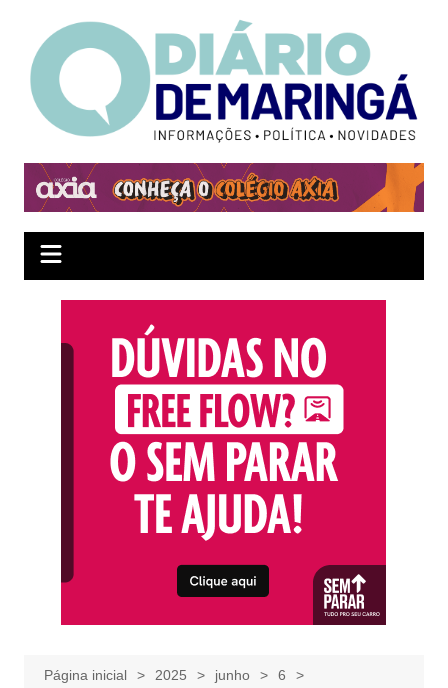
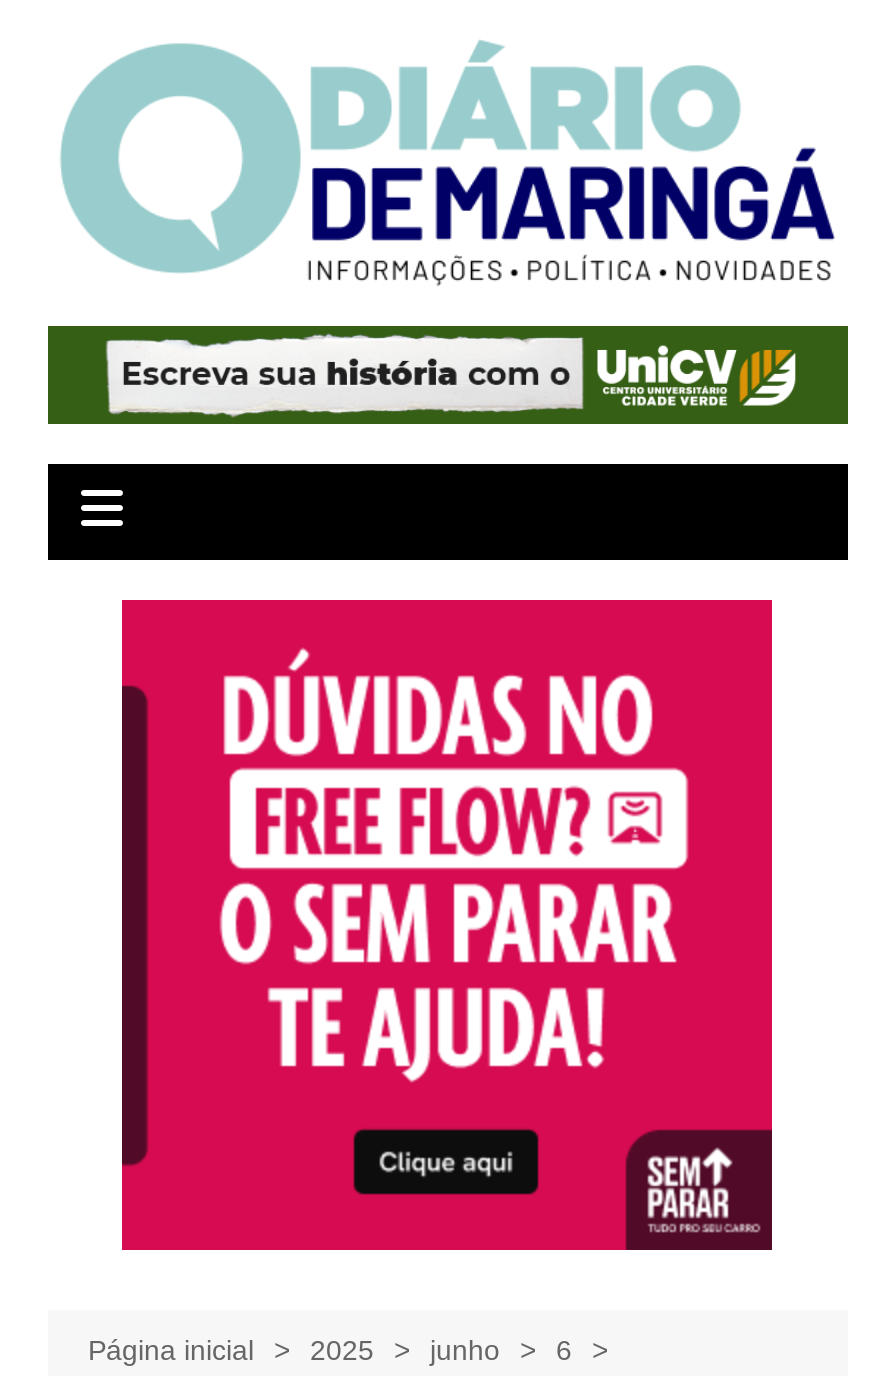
[24,162,425,213] [image] -> [48,324,850,426] [image]

